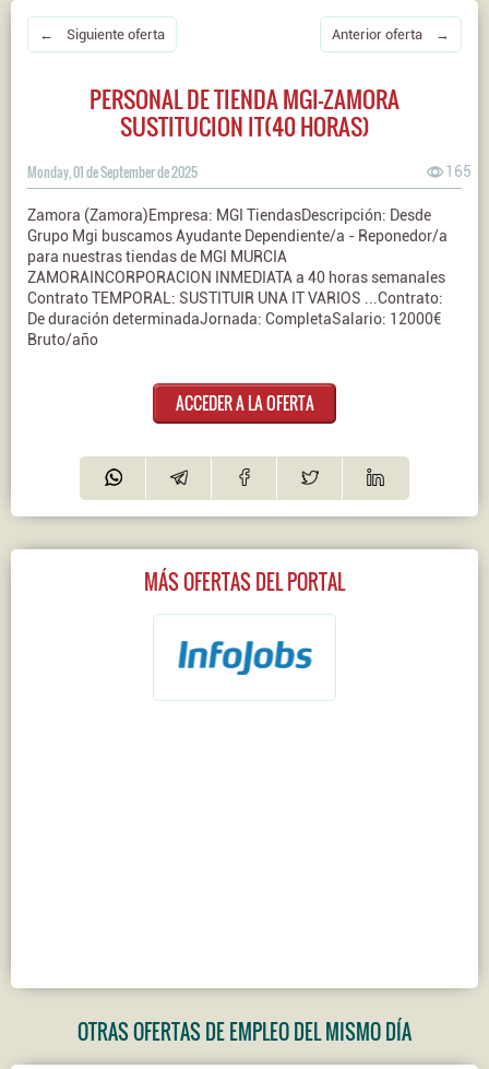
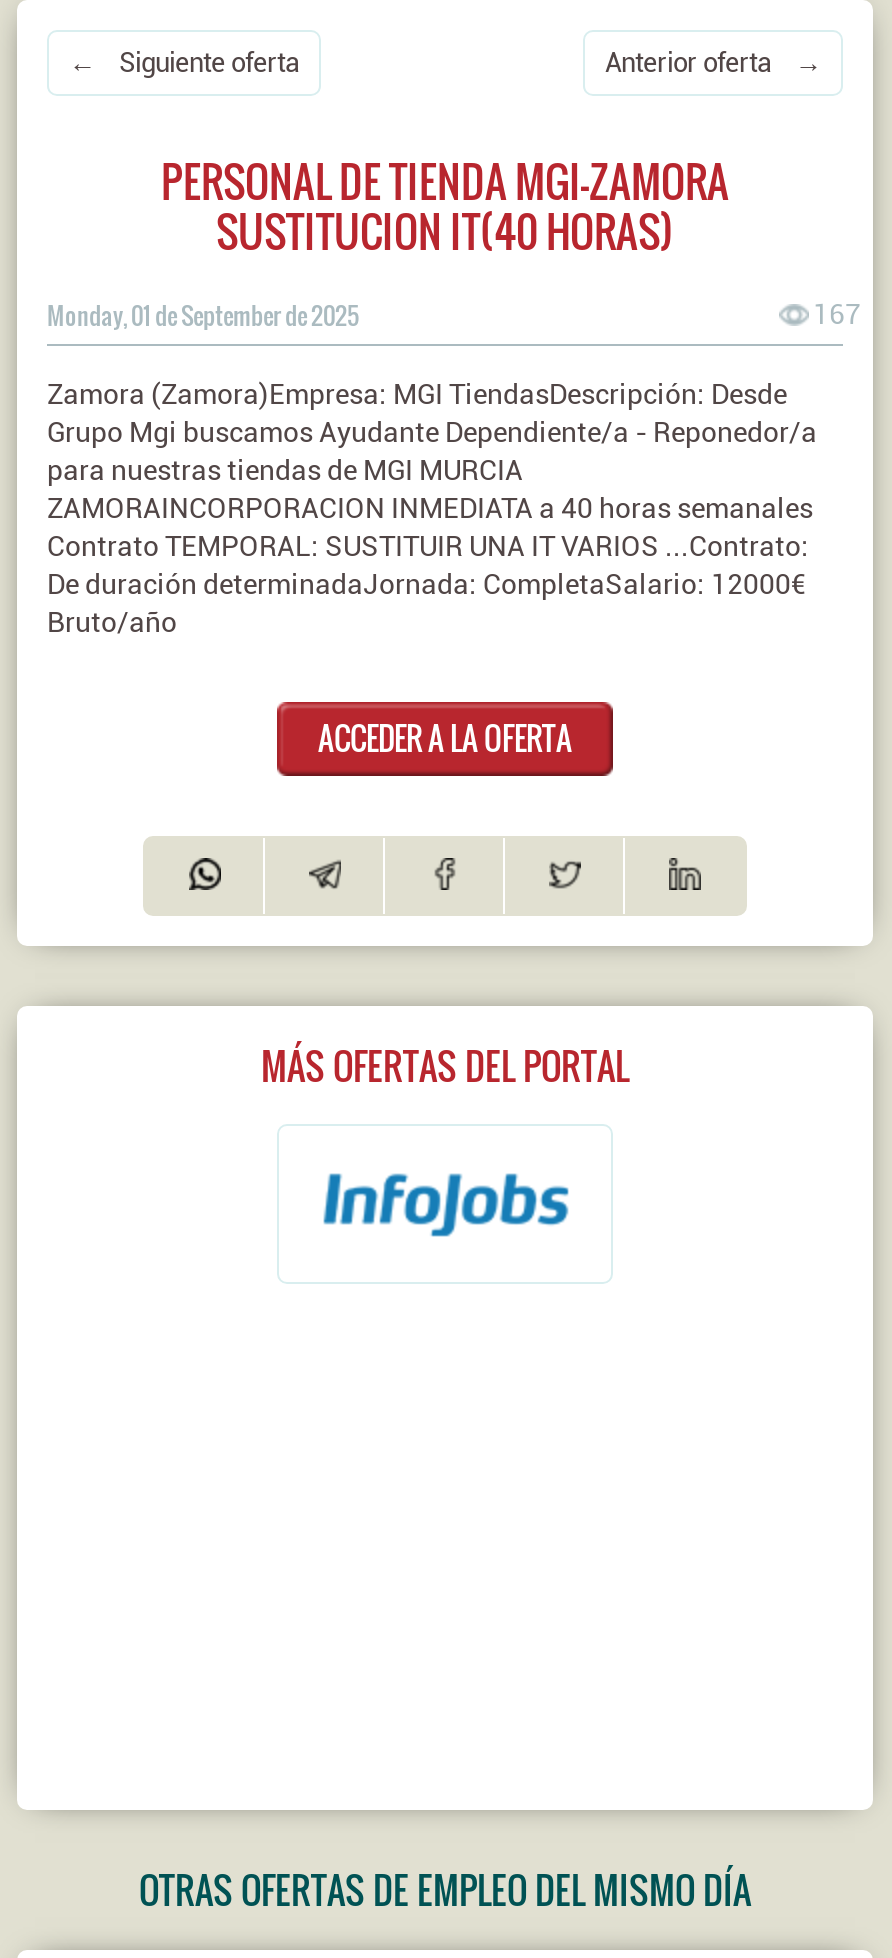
[445,163,472,180] 165 -> [813,298,861,330] 167

